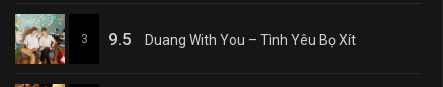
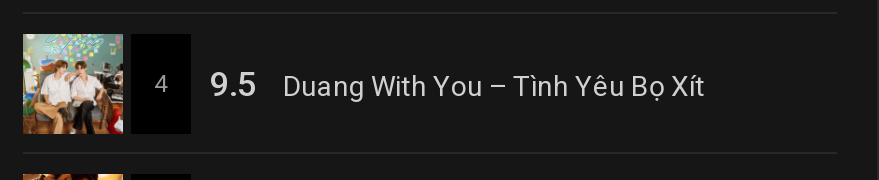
[80,29,356,49] 3 9.5 Duang With You – Tình Yêu Bọ Xít -> [154,63,705,103] 4 9.5 Duang With You – Tình Yêu Bọ Xít

